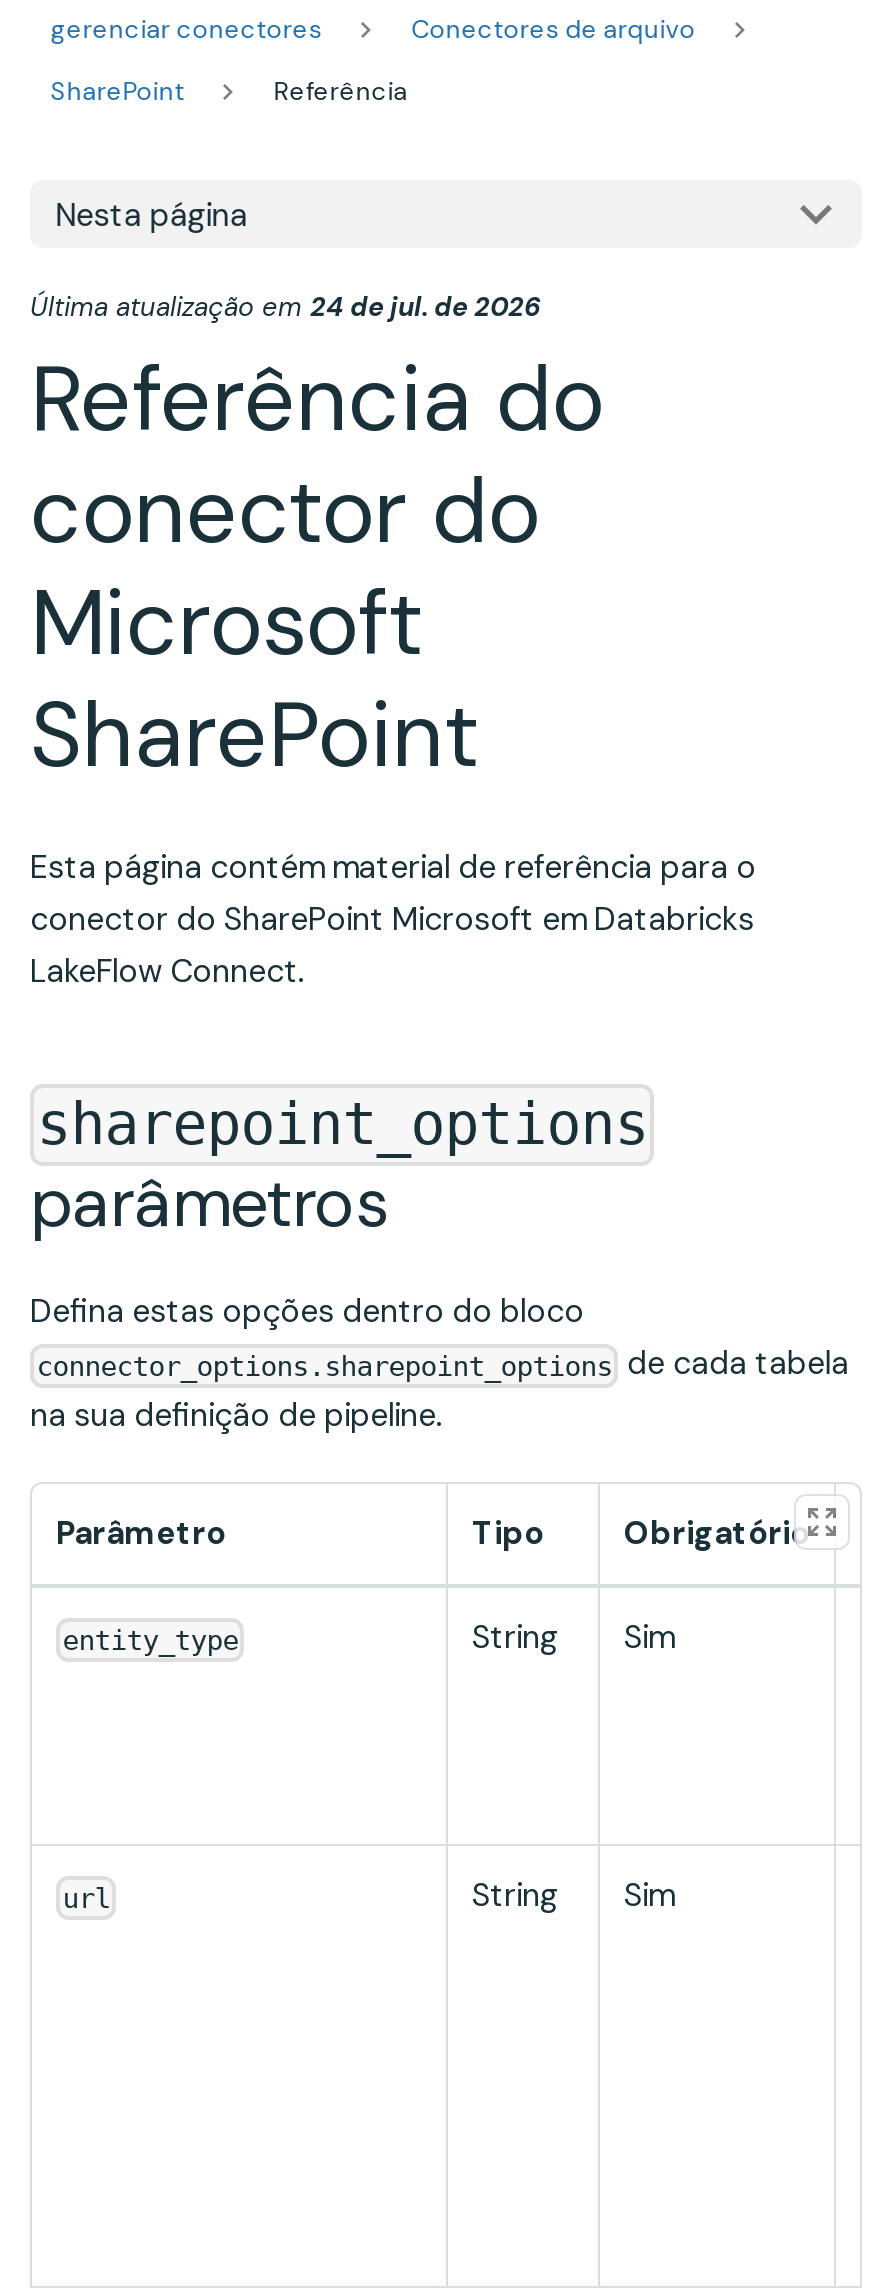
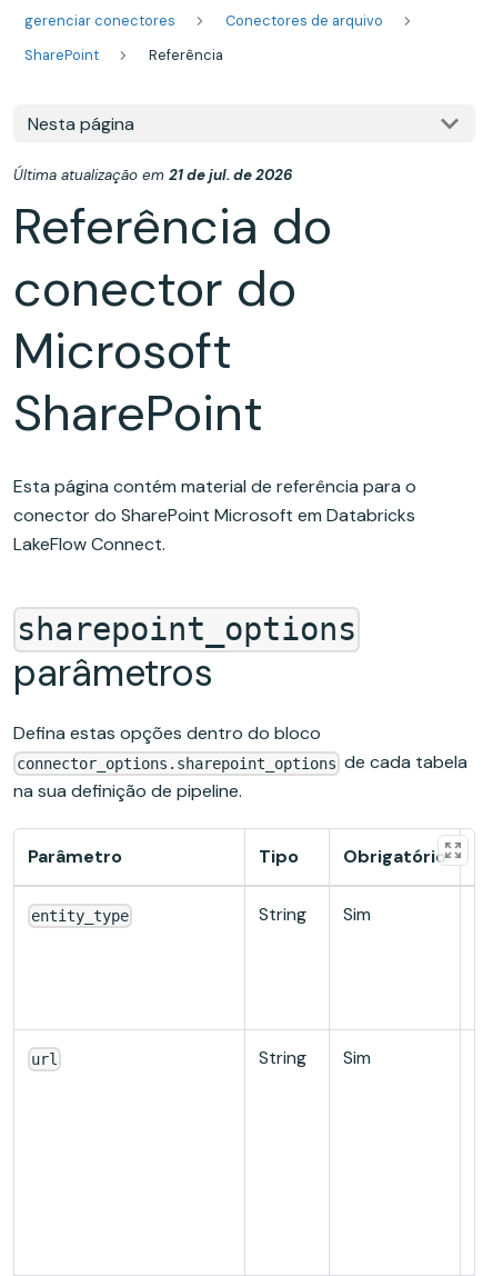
[30,290,540,324] Última atualização em 24 de jul. de 2026 -> [13,166,292,185] Última atualização em 21 de jul. de 2026

